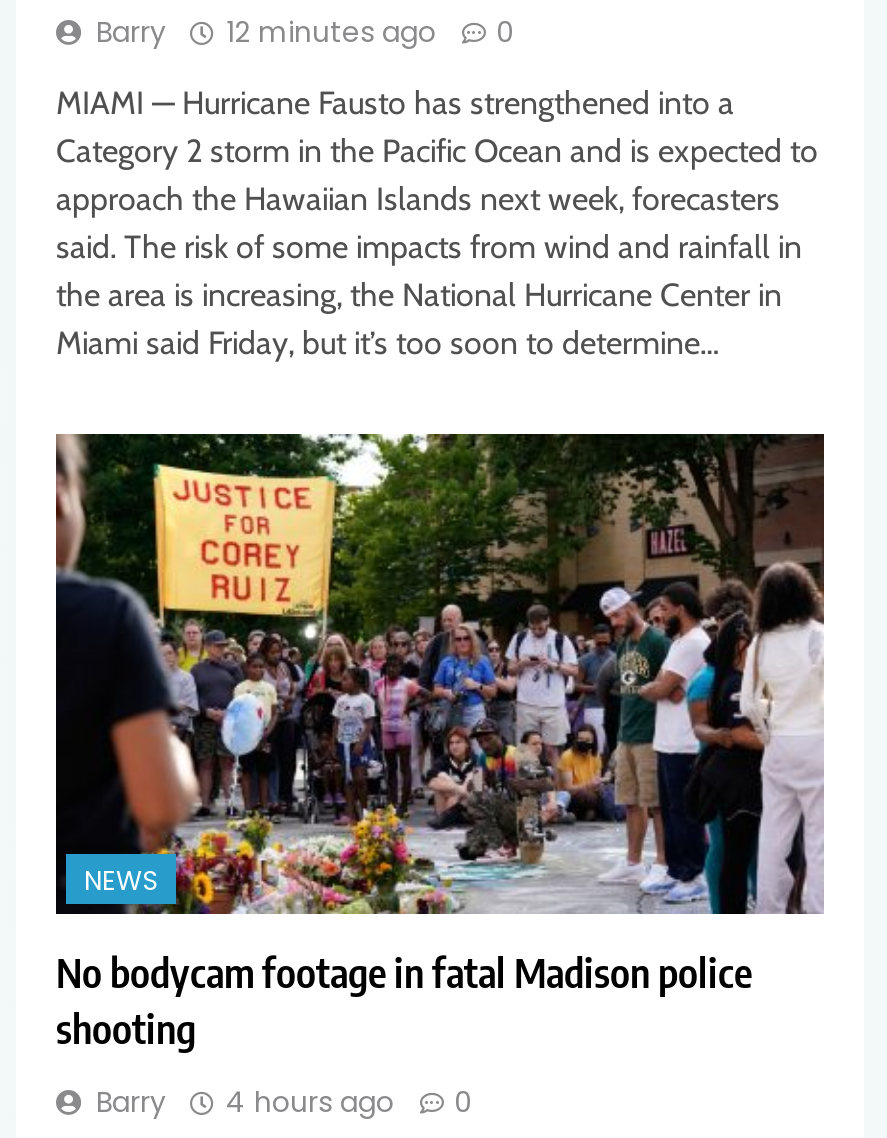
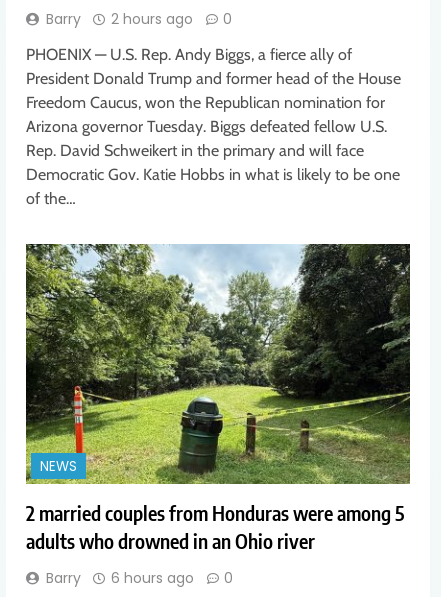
[96,12,514,52] Barry 12 minutes ago 0 -> [46,9,232,29] Barry 2 hours ago 0
[56,84,818,362] MIAMI — Hurricane Fausto has strengthened into a | Category 2 storm in the Pacific Ocean and is expected to | approach the Hawaiian Islands next week, forecasters | said. The risk of some impacts from wind and rainfall in | the area is increasing, the National Hurricane Center in | Miami said Friday, but it’s too soon to determine… -> [26,45,401,208] PHOENIX — U.S. Rep. Andy Biggs, a fierce ally of | President Donald Trump and former head of the House | Freedom Caucus, won the Republican nomination for | Arizona governor Tuesday. Biggs defeated fellow U.S. | Rep. David Schweikert in the primary and will face | Democratic Gov. Katie Hobbs in what is likely to be one | of the…
[54,431,826,1052] [image] | No bodycam footage in fatal Madison police | shooting -> [25,243,411,553] [image] | 2 married couples from Honduras were among 5 | adults who drowned in an Ohio river
[96,1082,472,1122] Barry 4 hours ago 0 -> [46,568,233,588] Barry 6 hours ago 0

